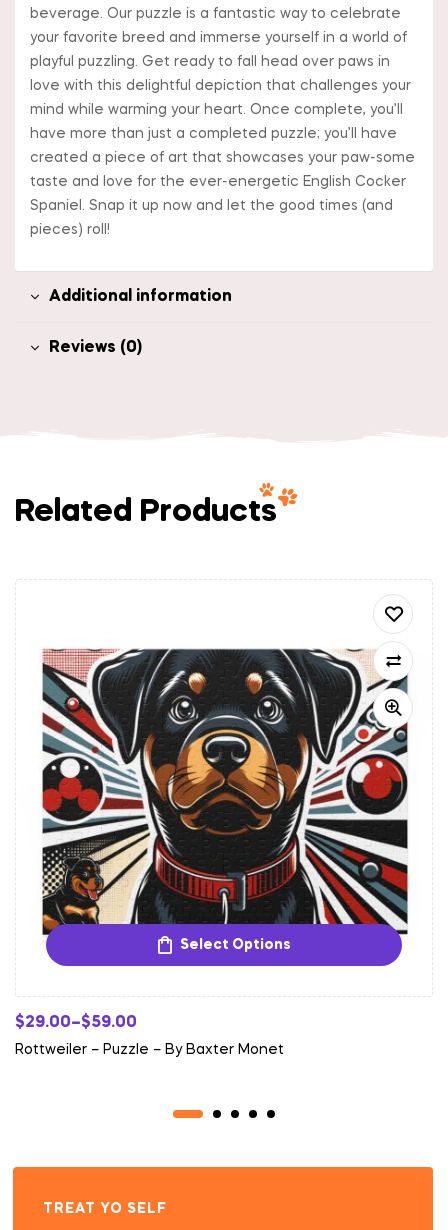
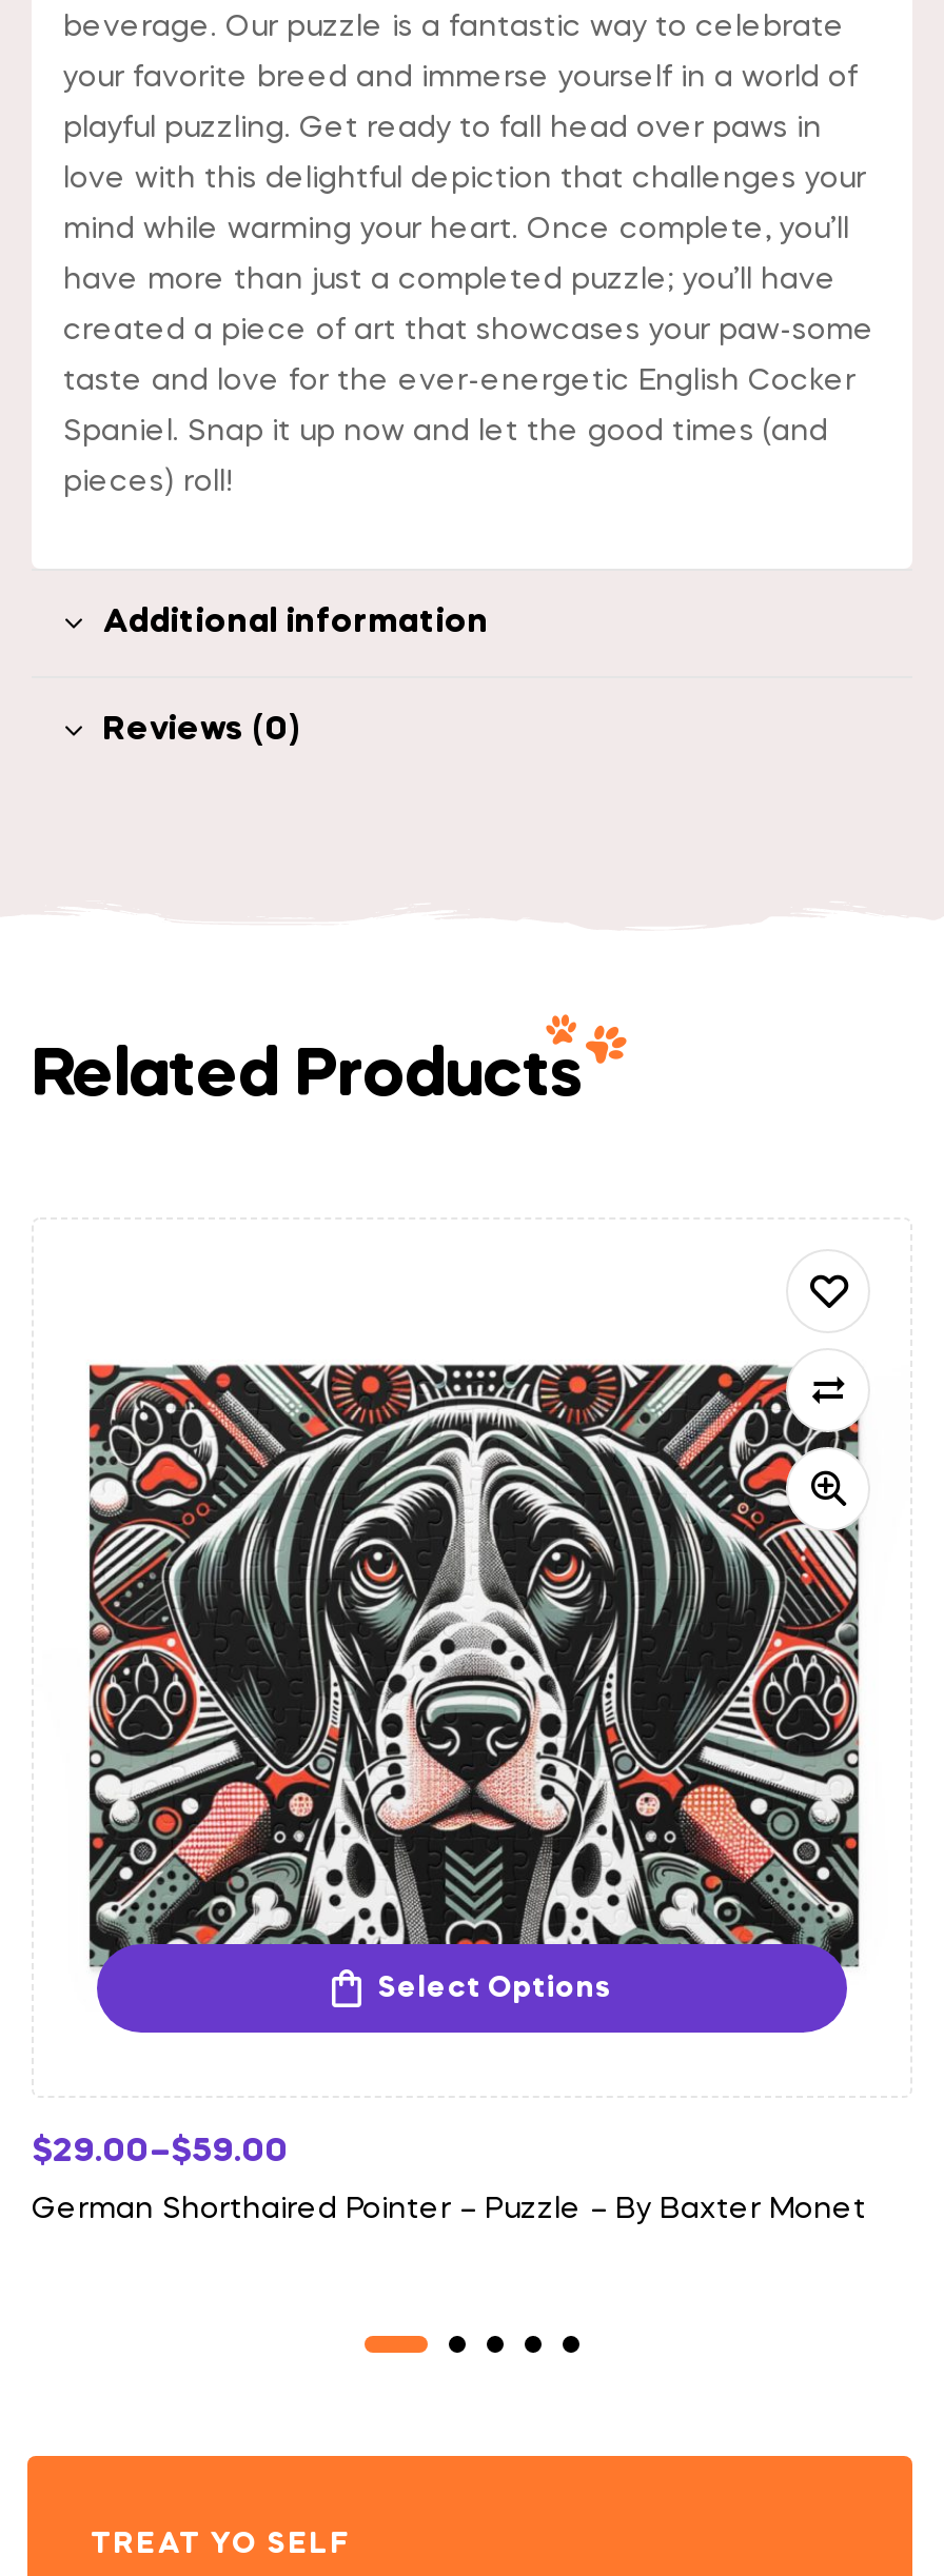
[41,648,408,935] [image] -> [86,1363,860,1965] [image]
[15,1043,284,1057] Rottweiler – Puzzle – By Baxter Monet -> [32,2195,866,2225] German Shorthaired Pointer – Puzzle – By Baxter Monet

